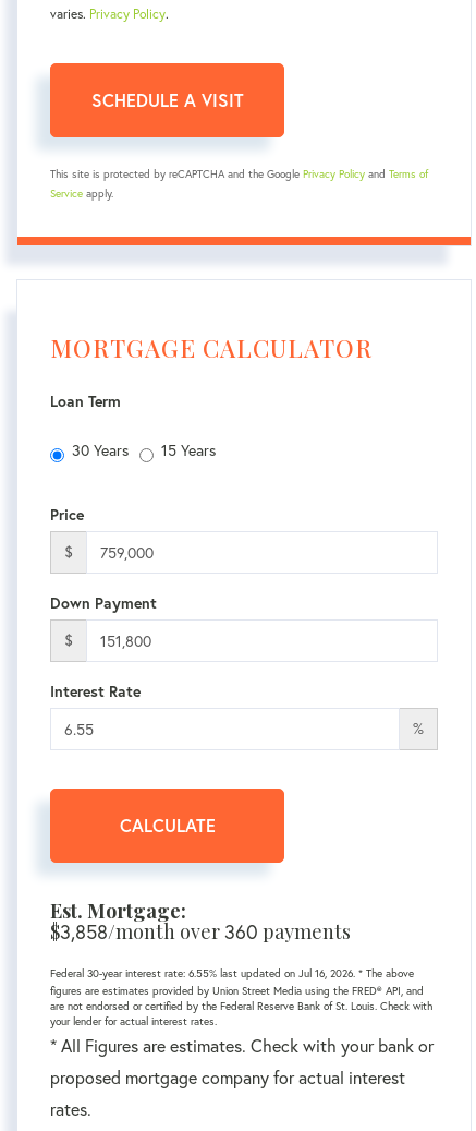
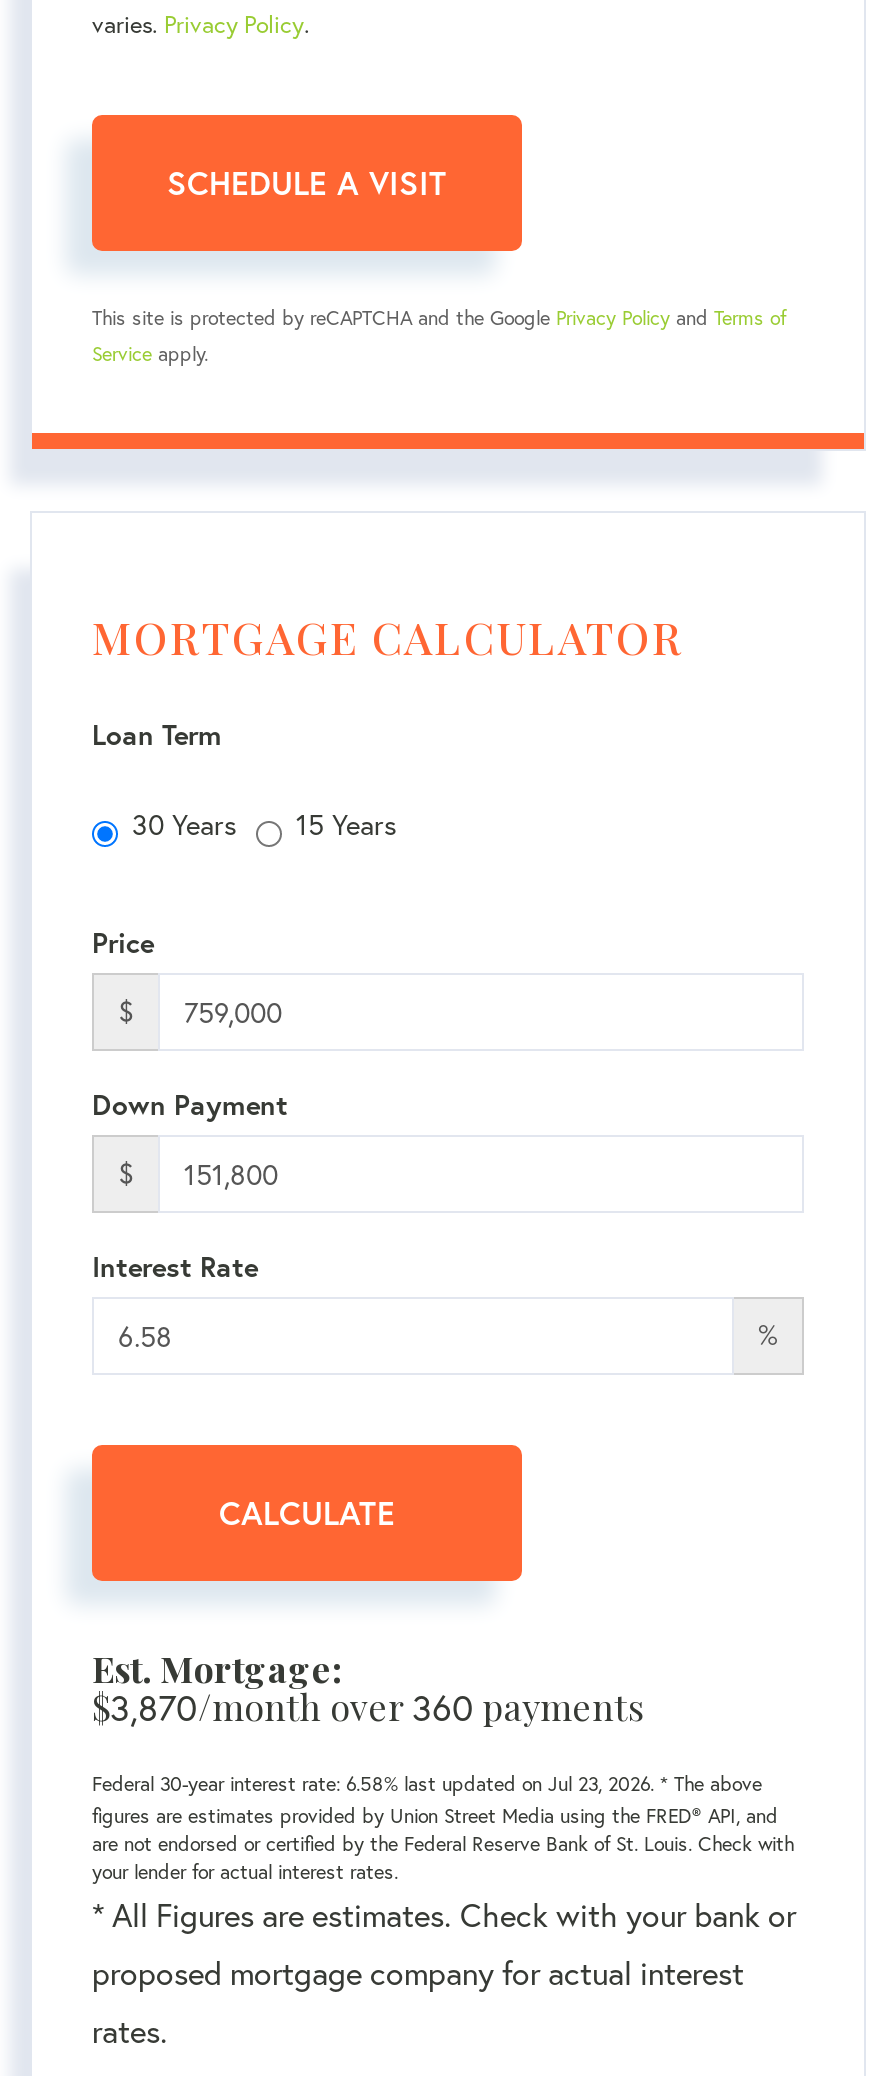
[50,919,351,945] $3,858/month over 360 payments -> [92,1683,644,1731] $3,870/month over 360 payments
[50,967,414,981] Federal 30-year interest rate: 6.55% last updated on Jul 16, 2026. * The above -> [92,1771,762,1797] Federal 30-year interest rate: 6.58% last updated on Jul 23, 2026. * The above

